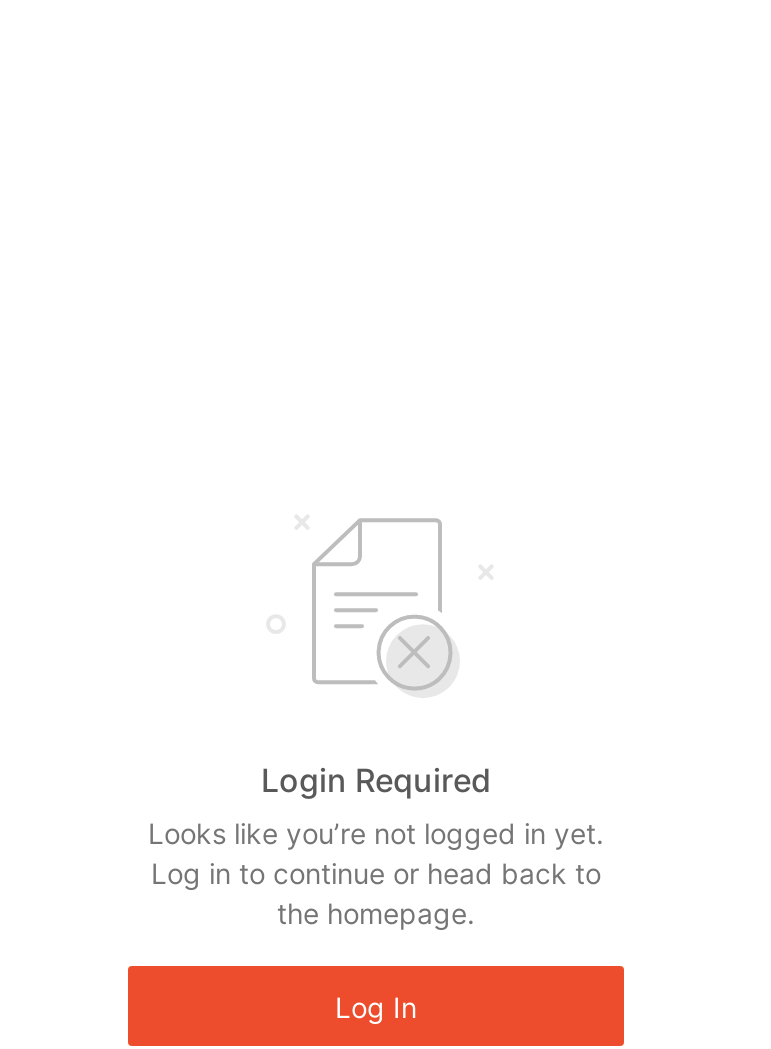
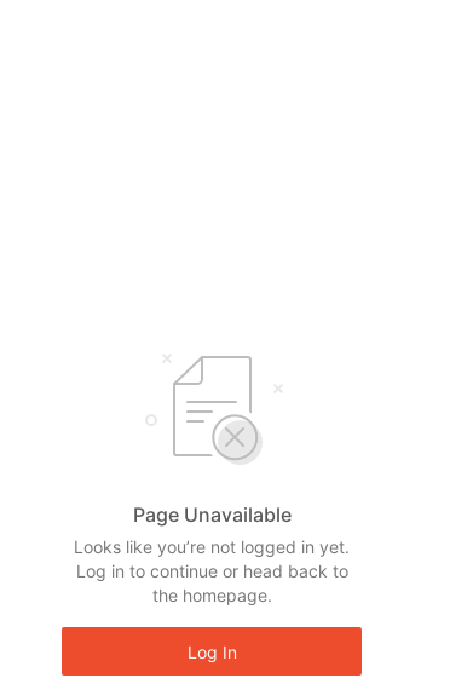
[261,760,491,800] Login Required -> [132,502,291,527] Page Unavailable

